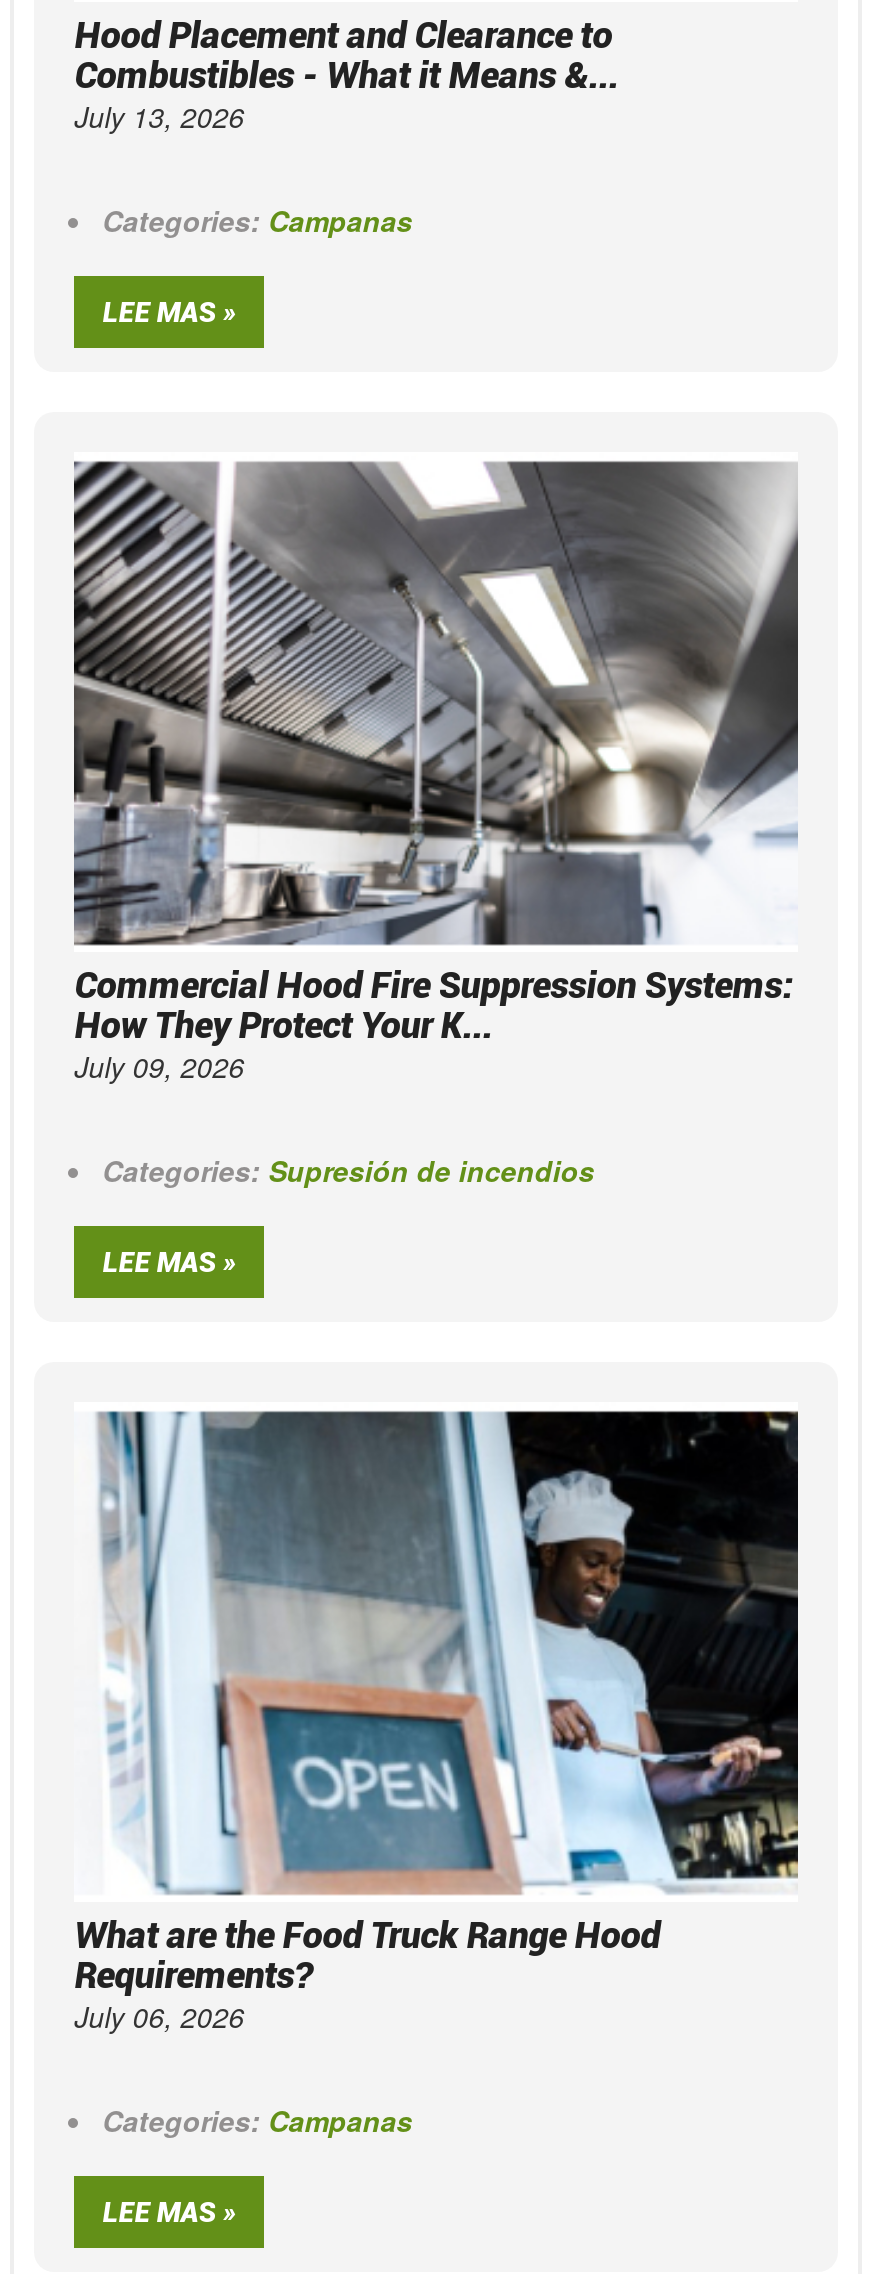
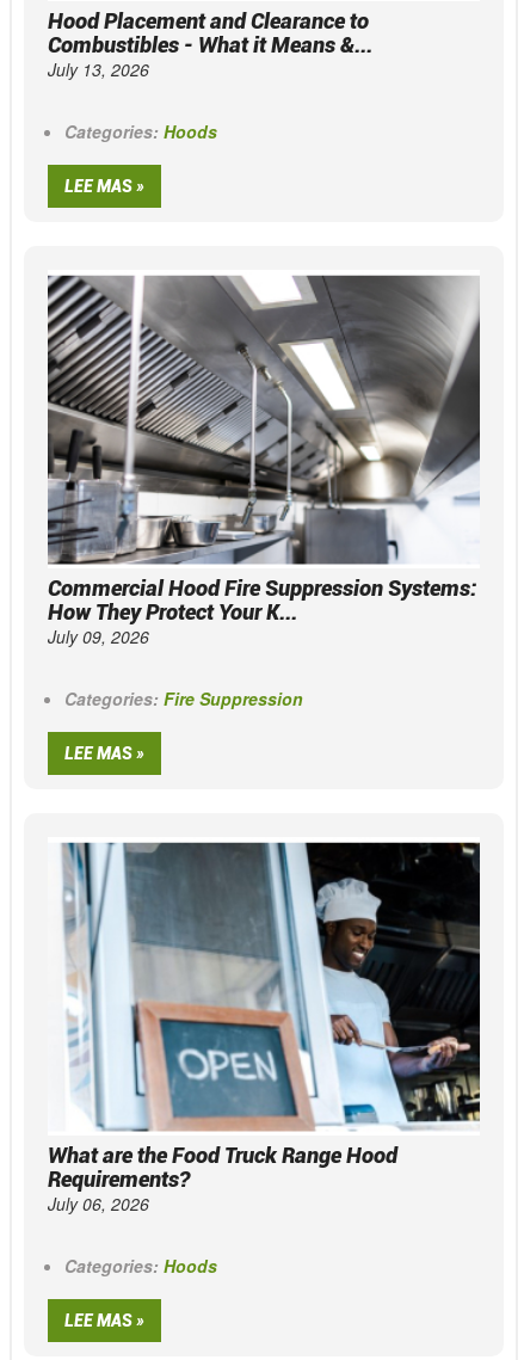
[102,200,412,240] Categories: Campanas -> [65,119,217,143] Categories: Hoods
[102,1149,594,1189] Categories: Supresión de incendios -> [65,686,303,710] Categories: Fire Suppression
[102,2099,412,2139] Categories: Campanas -> [65,1253,217,1277] Categories: Hoods

